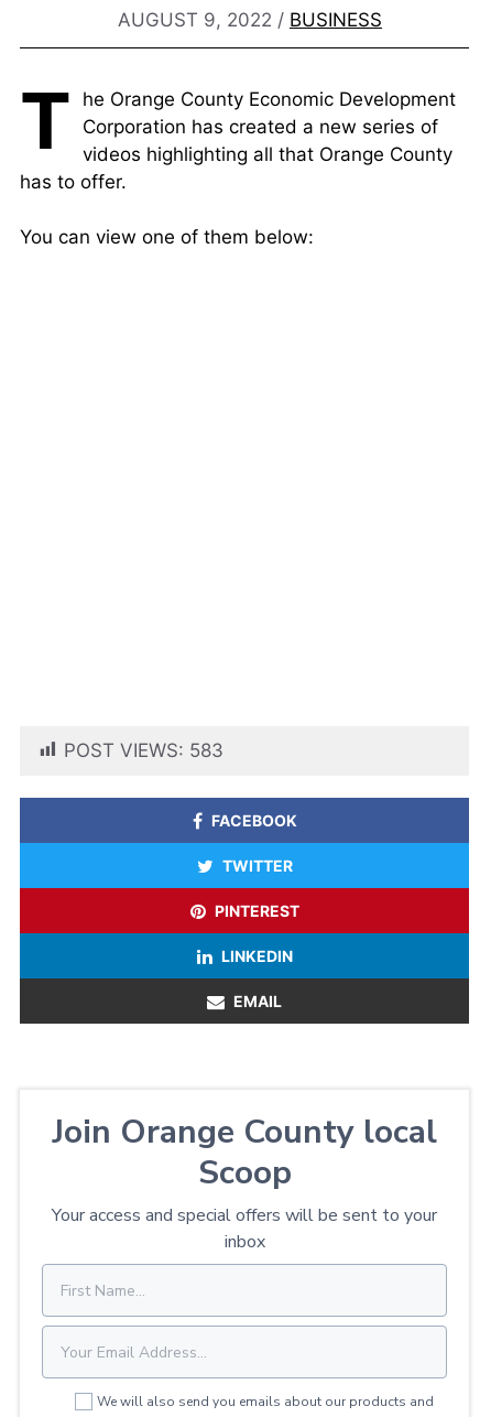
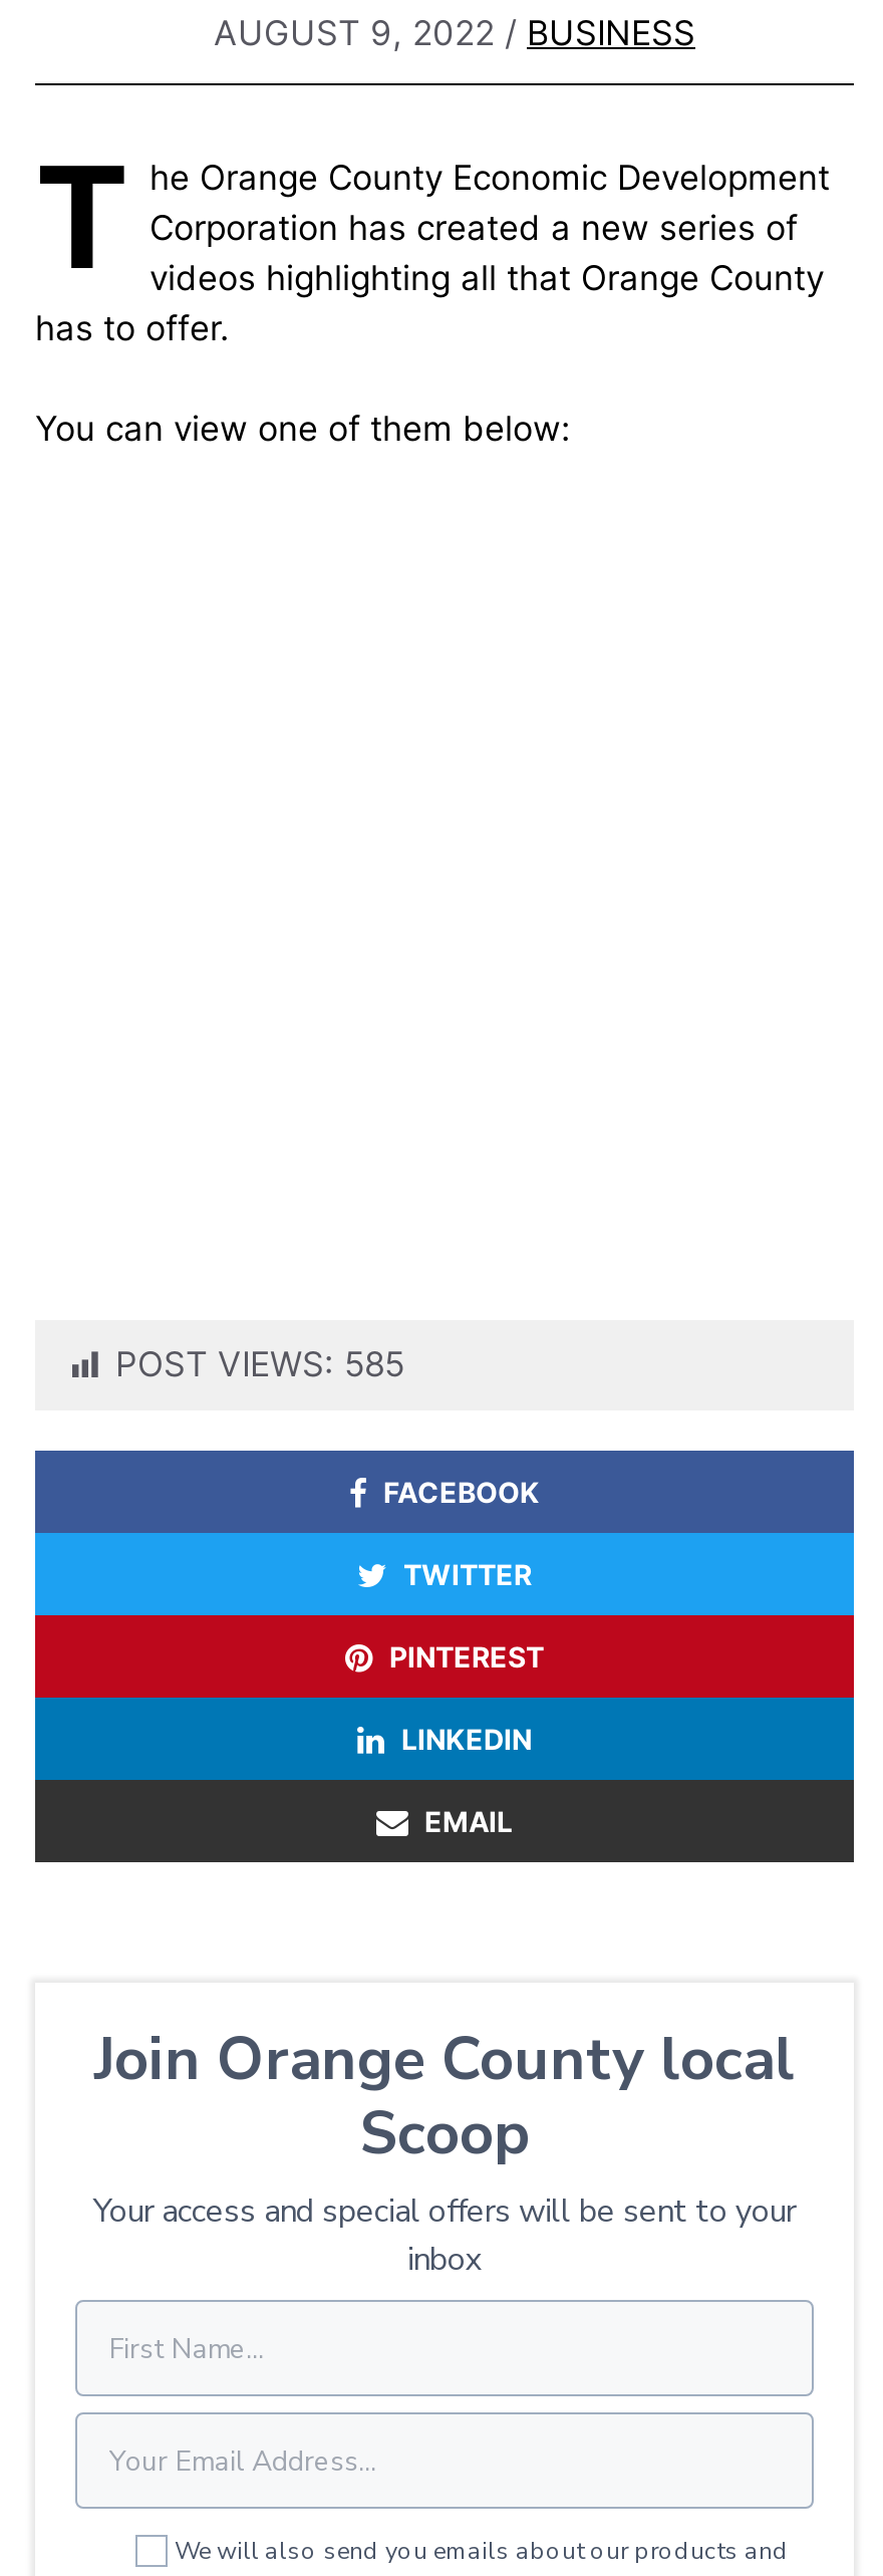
[64,739,223,761] POST VIEWS: 583 -> [115,1344,404,1385] POST VIEWS: 585

